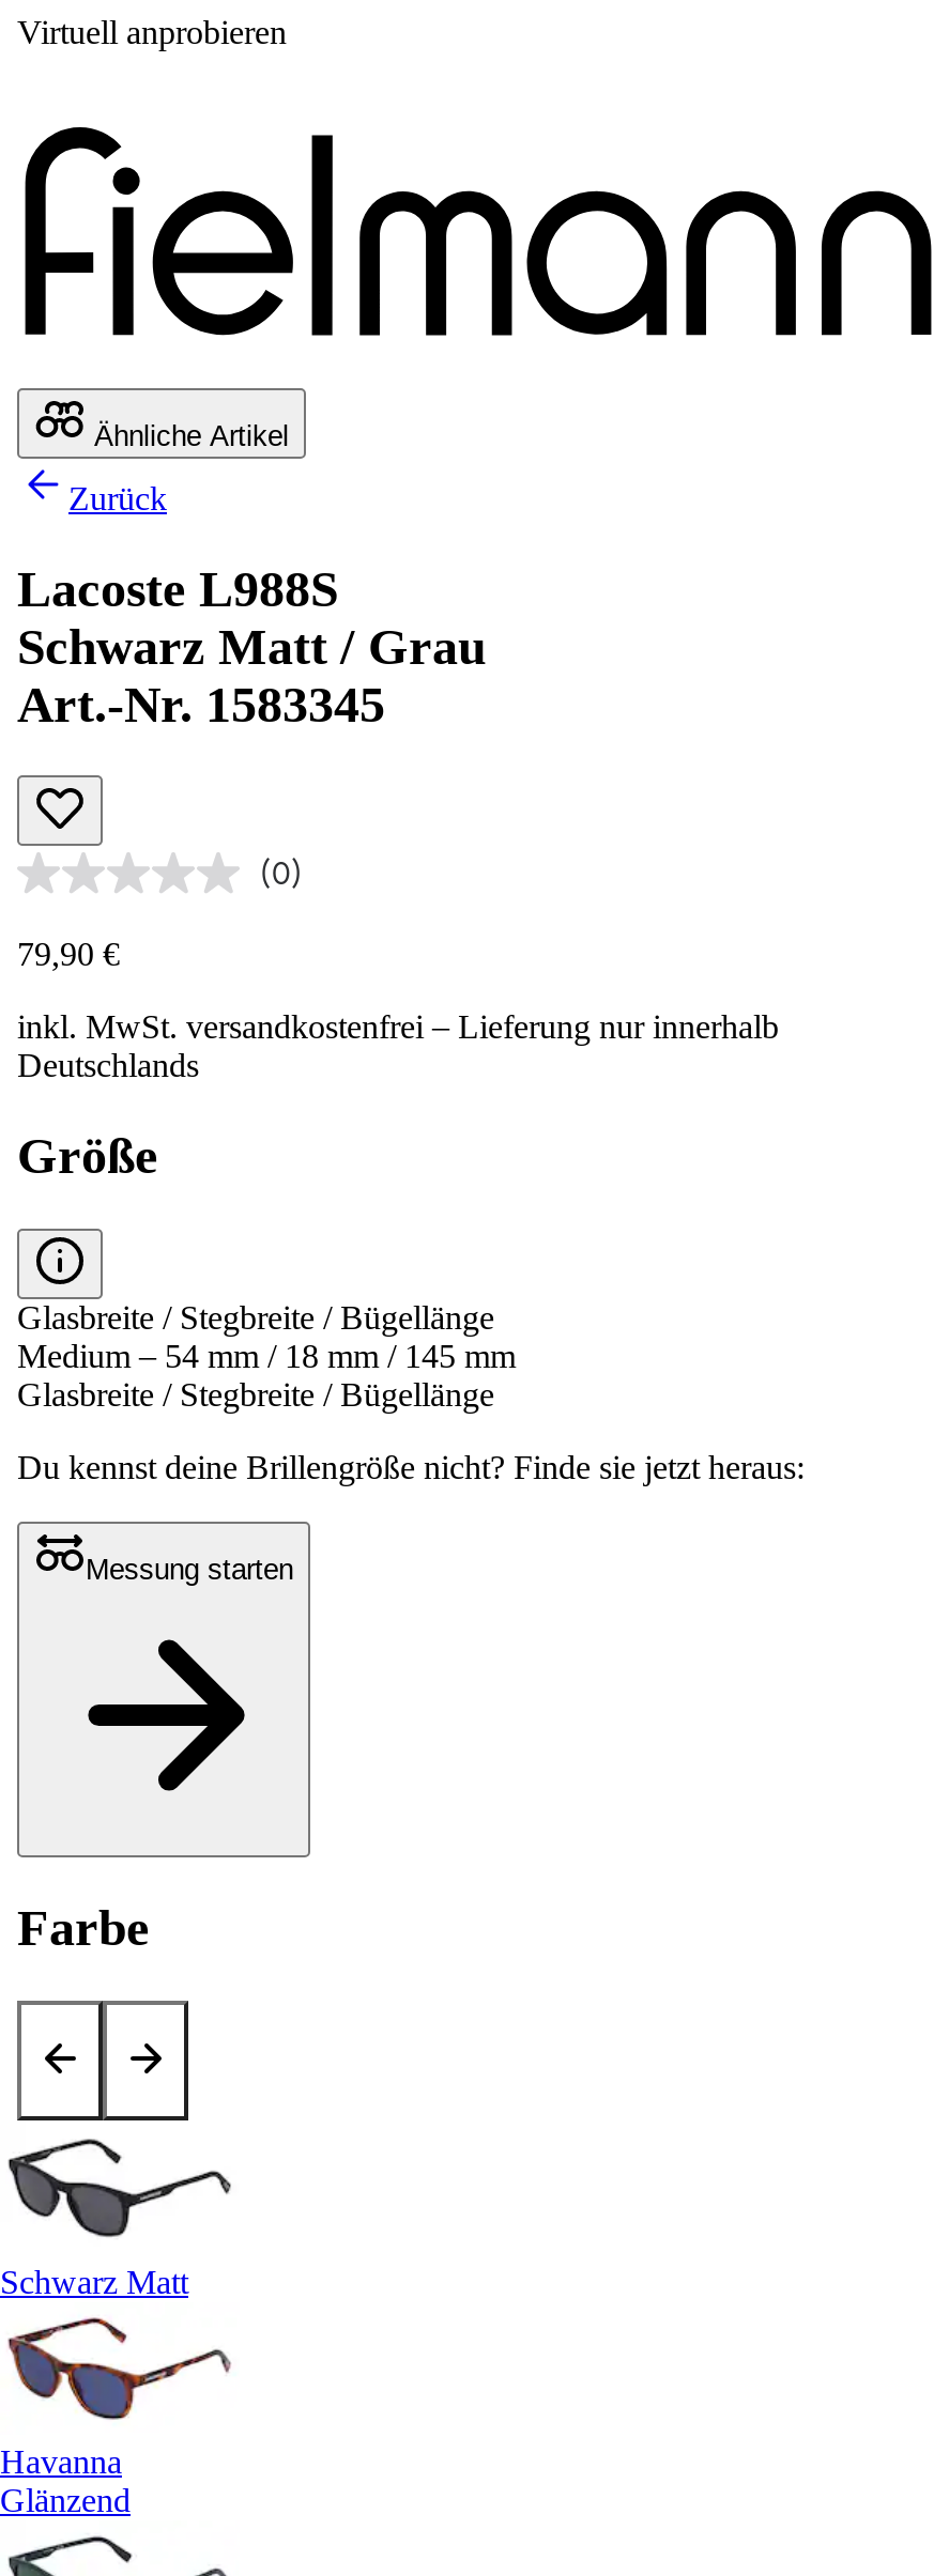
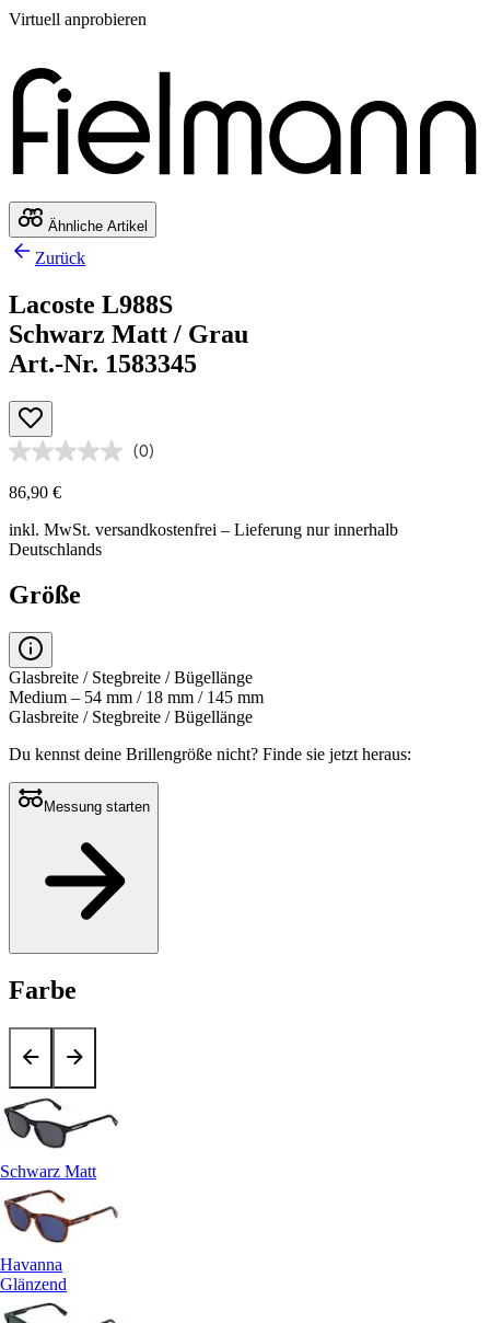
[17,937,120,973] 79,90 € -> [9,482,61,501] 86,90 €

